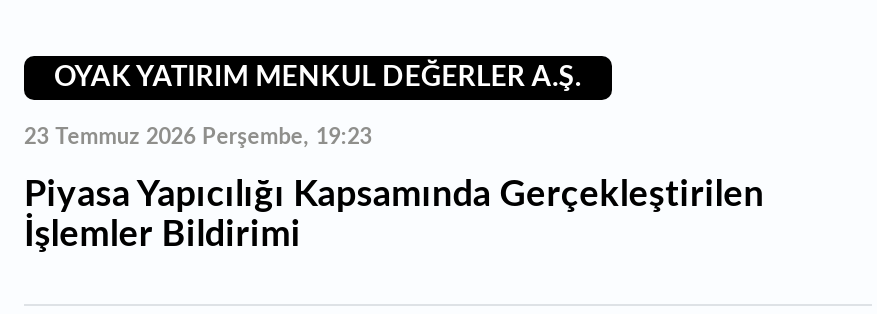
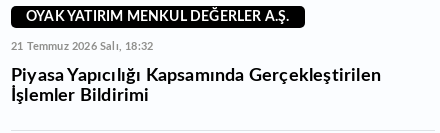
[24,126,372,148] 23 Temmuz 2026 Perşembe, 19:23 -> [11,41,153,52] 21 Temmuz 2026 Salı, 18:32

